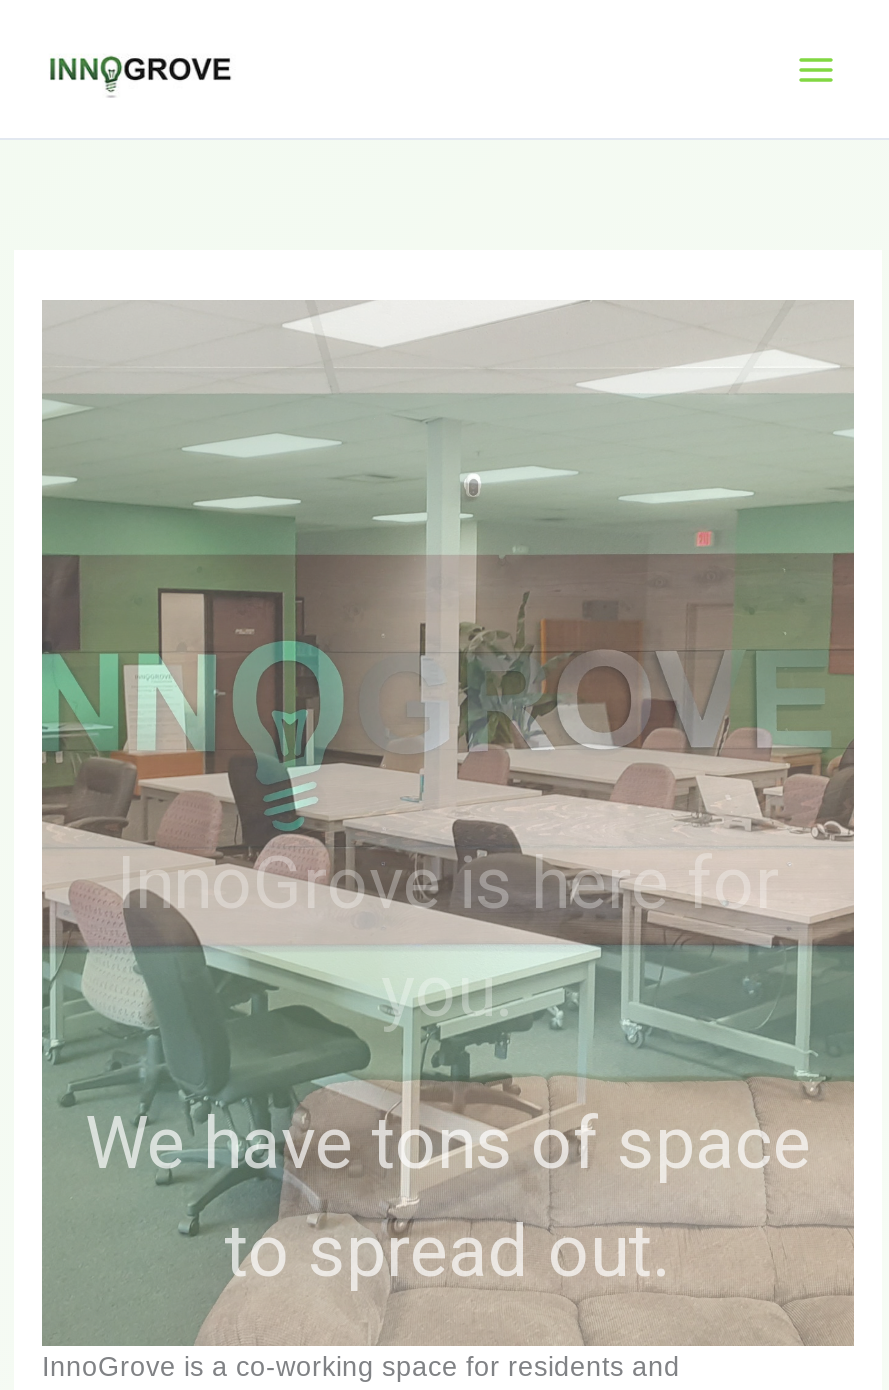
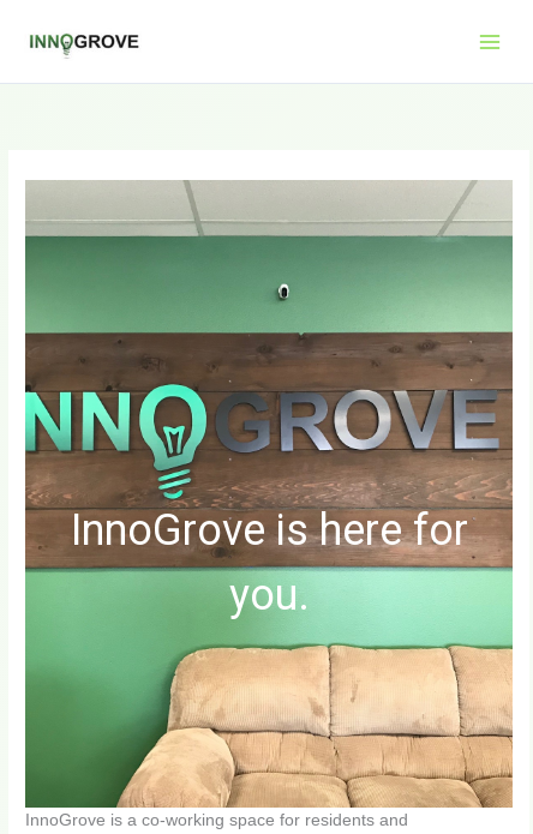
[40,302,856,1348] [image] | We have tons of space | to spread out. -> [24,180,513,809] [image] | InnoGrove is here for | you.

